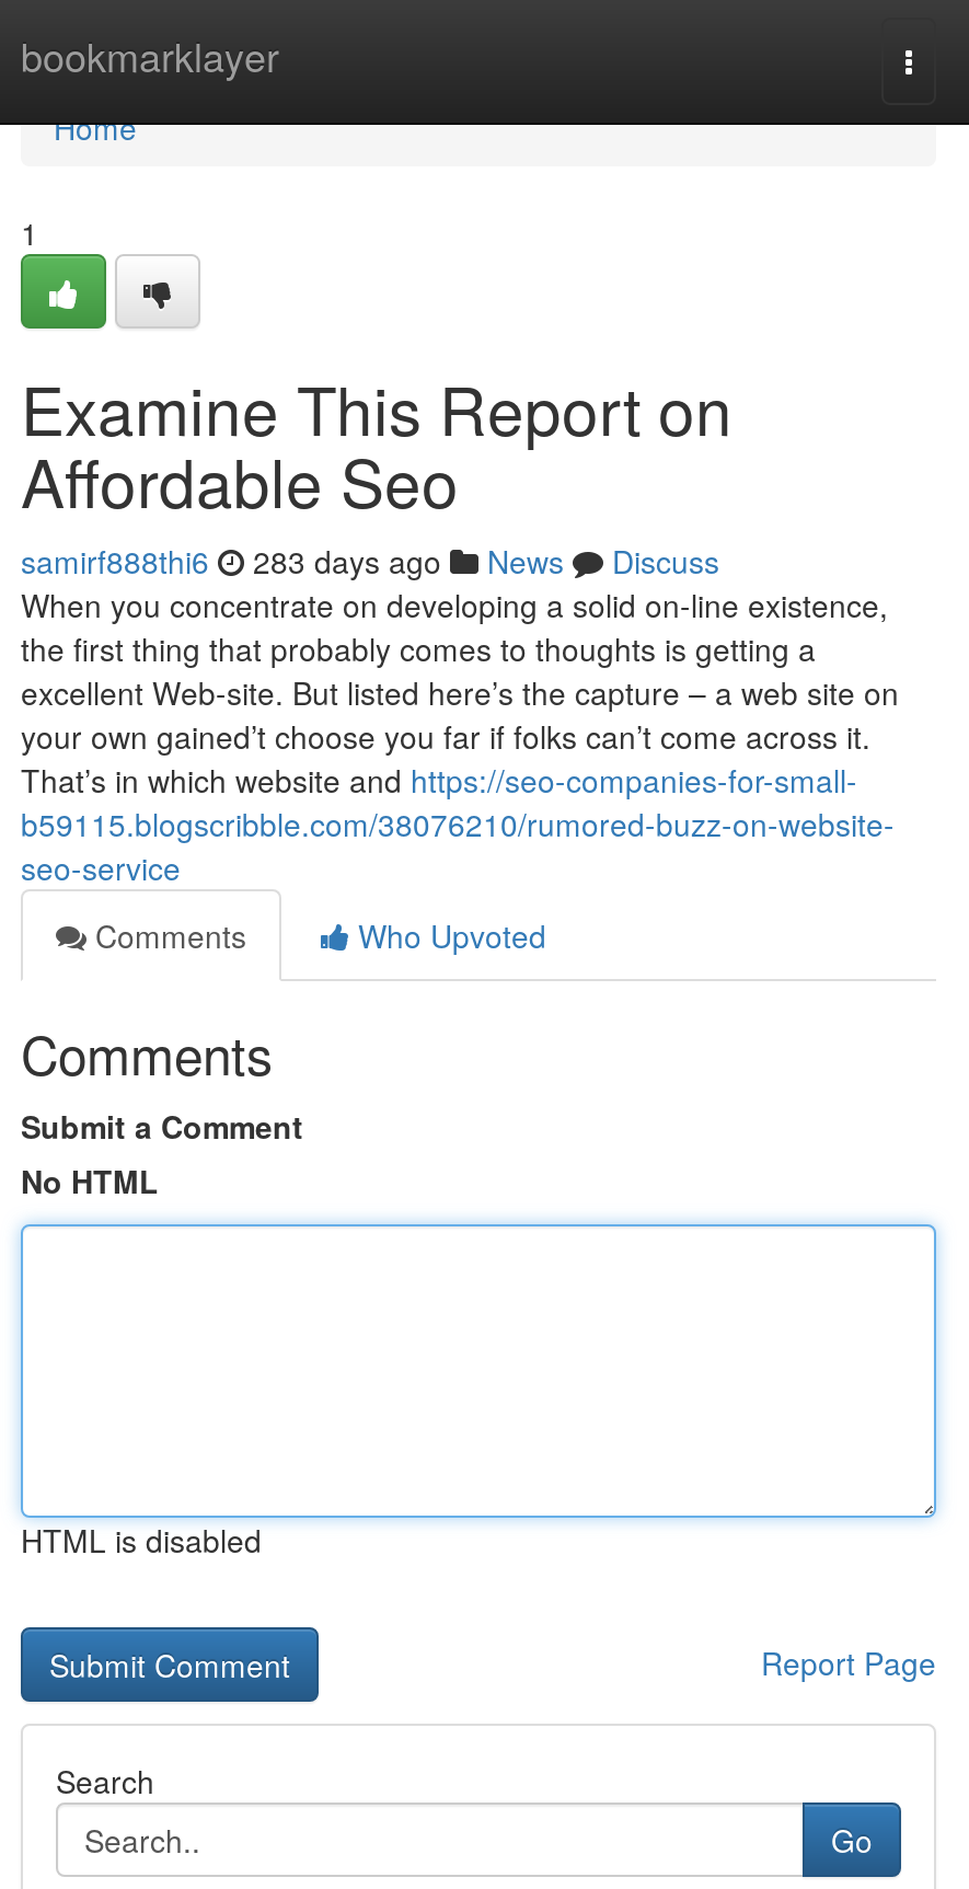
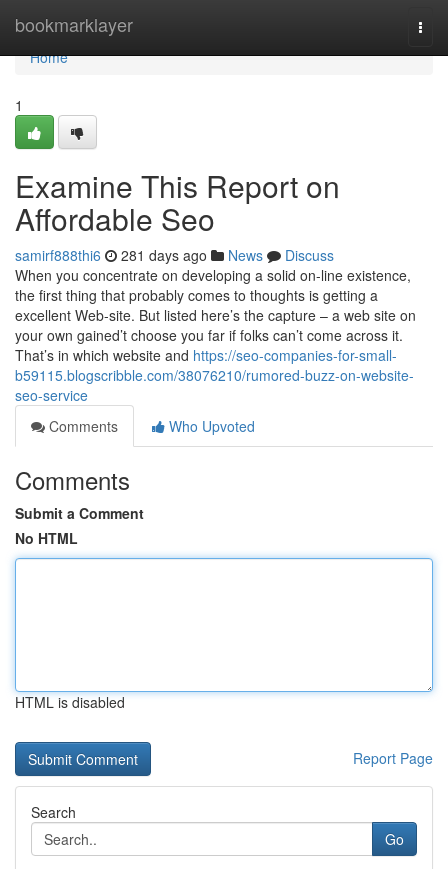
[21,539,719,583] samirf888thi6 283 days ago News Discuss -> [15,245,334,265] samirf888thi6 281 days ago News Discuss

